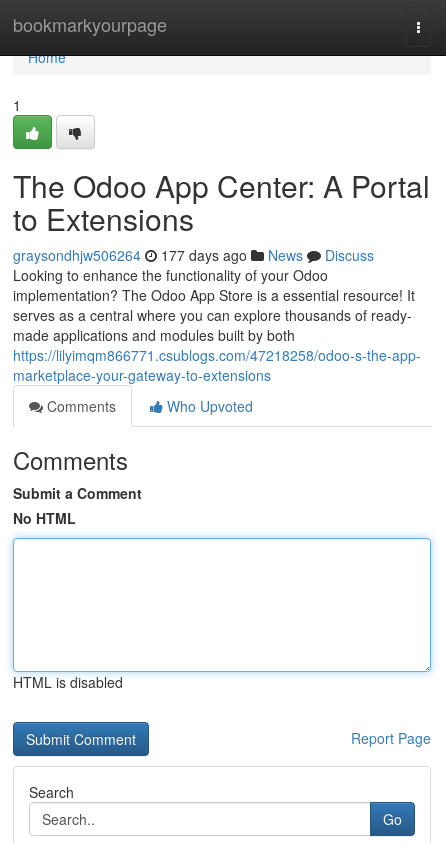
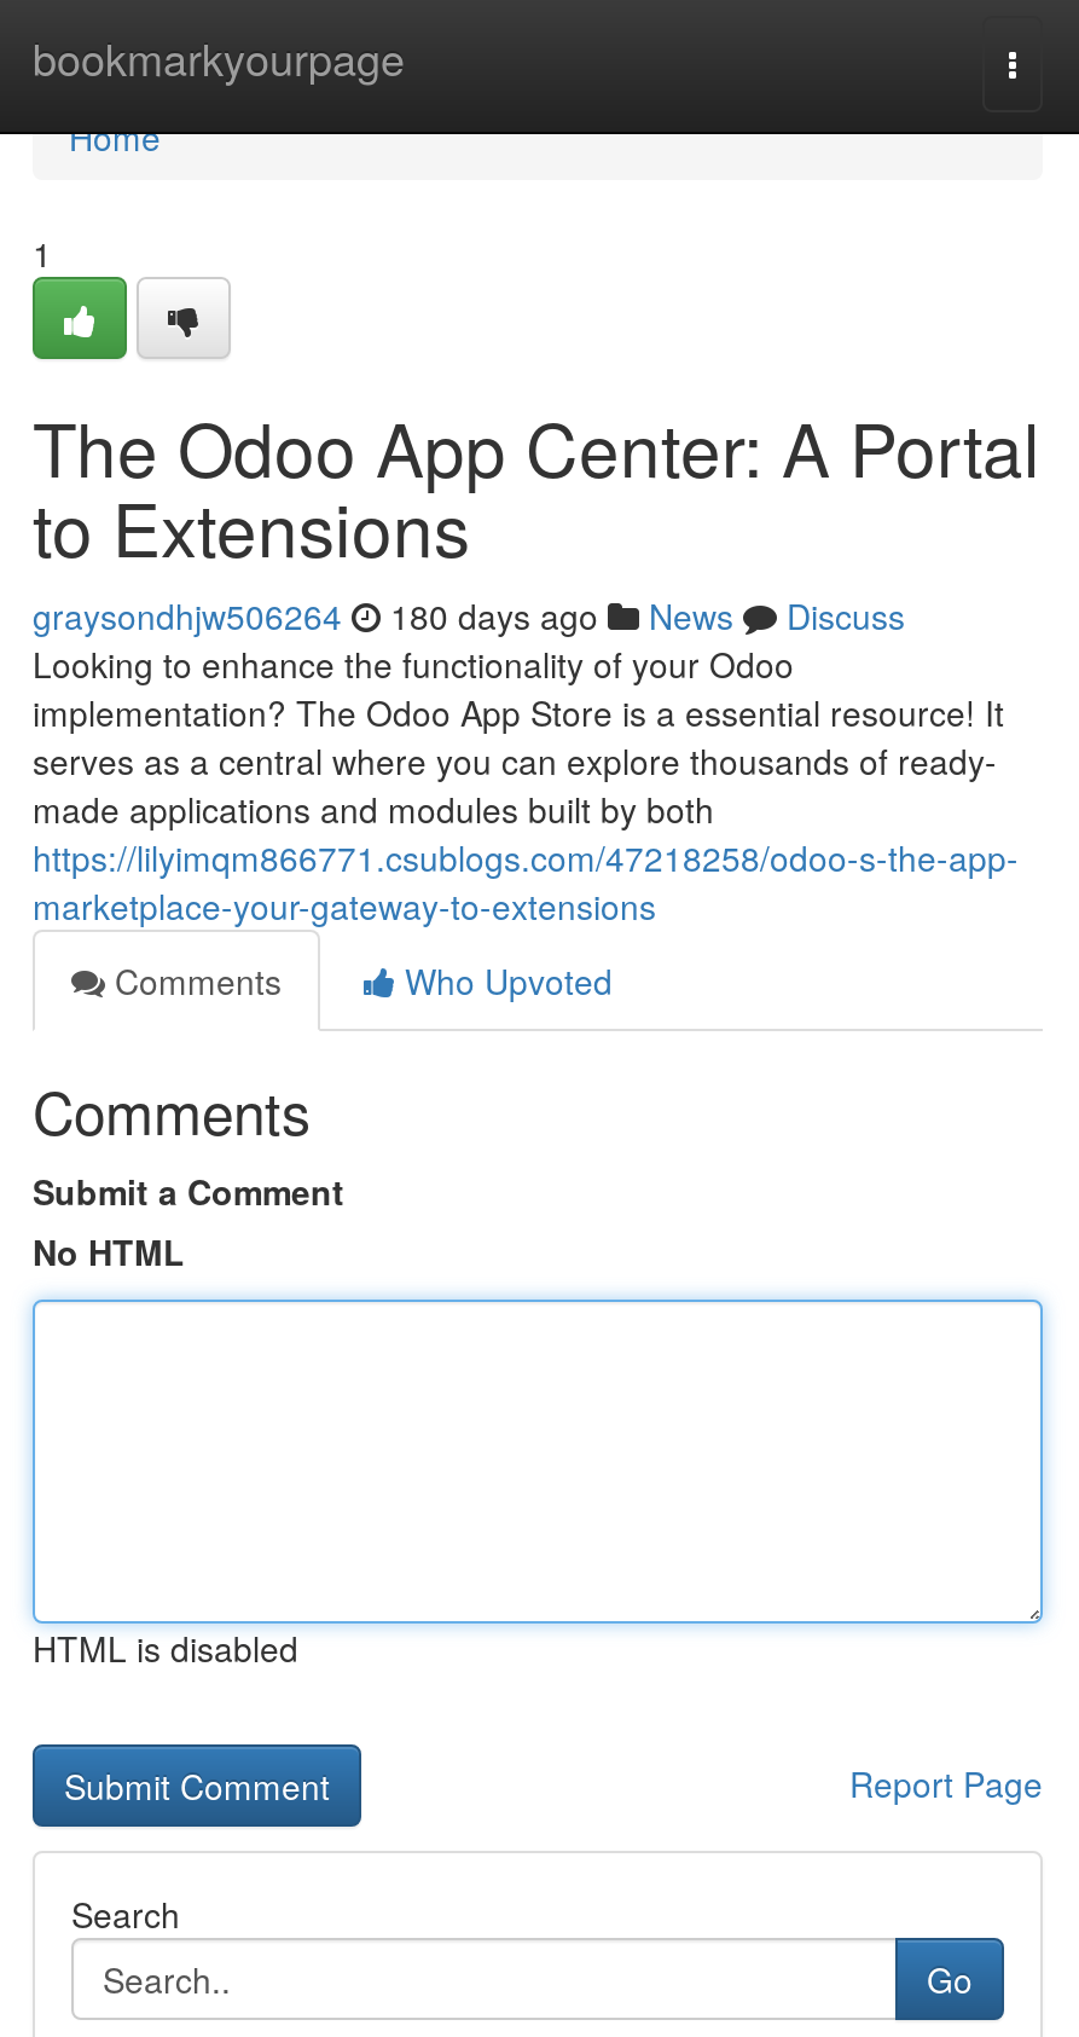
[13,245,374,265] graysondhjw506264 177 days ago News Discuss -> [33,591,905,640] graysondhjw506264 180 days ago News Discuss

